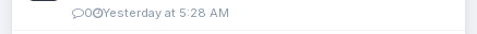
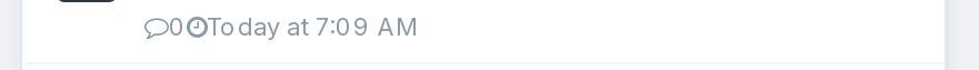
[103,5,229,20] Yesterday at 5:28 AM -> [207,11,418,42] Today at 7:09 AM

